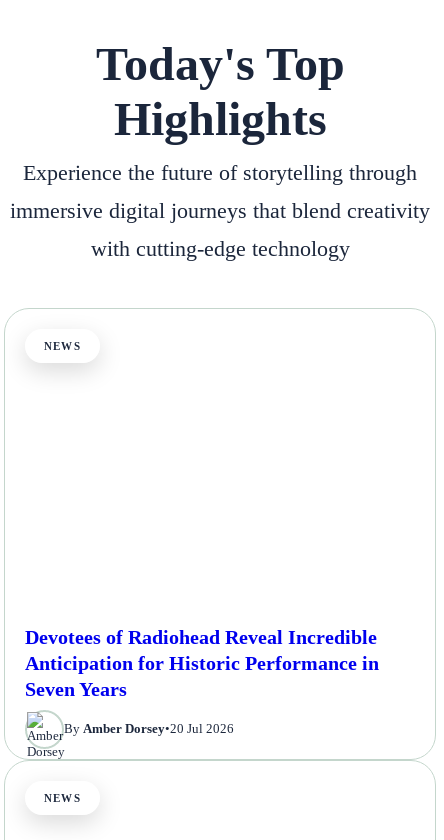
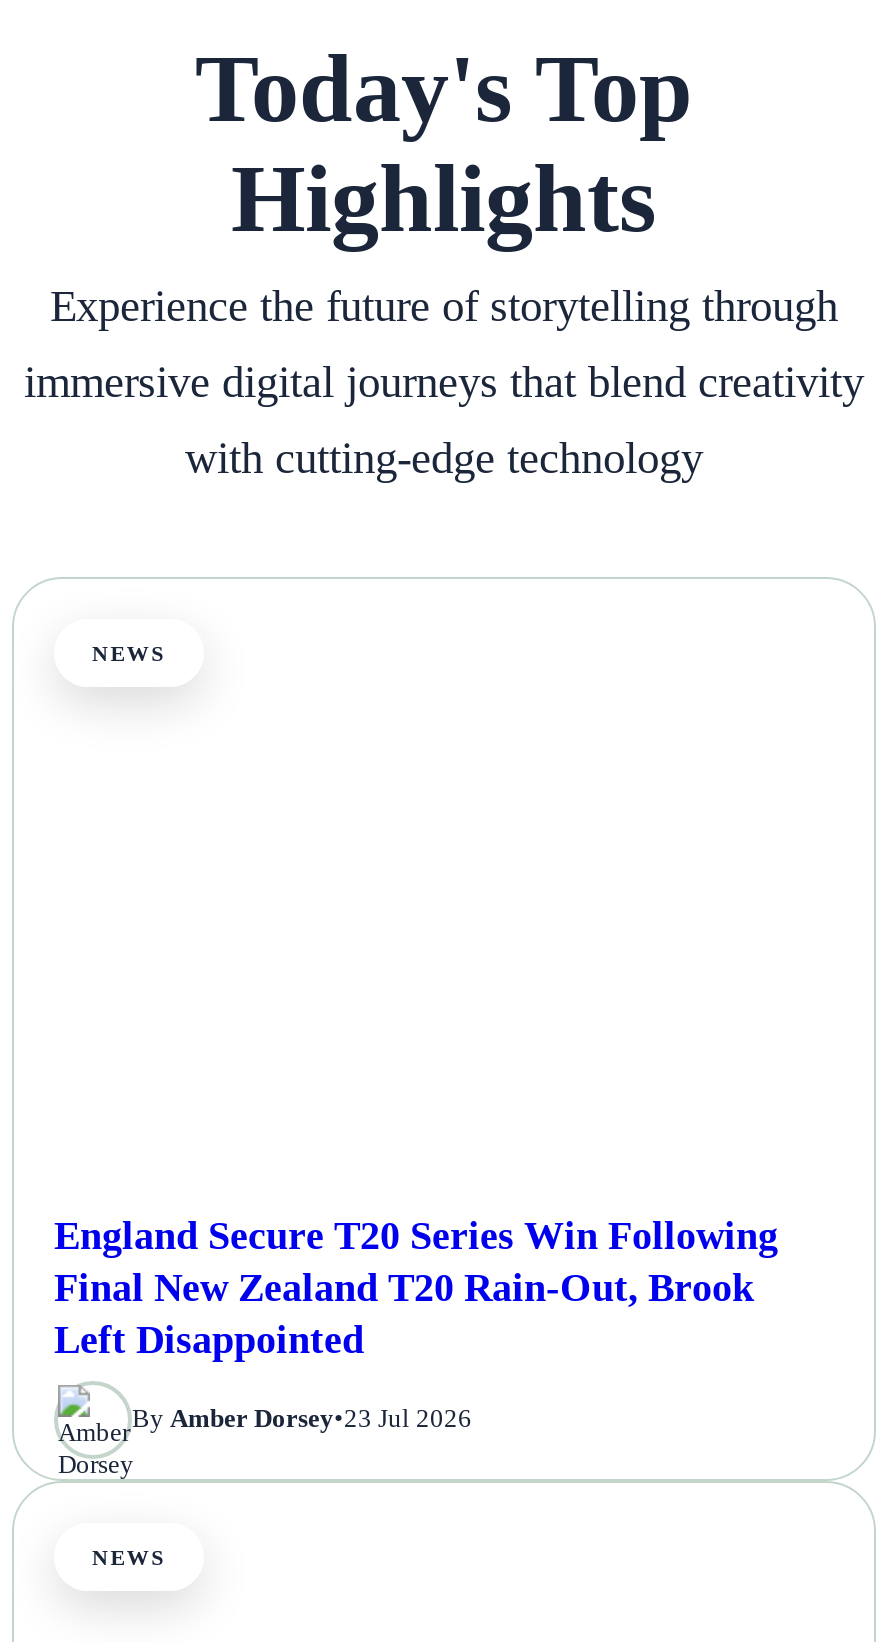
[25,626,379,700] Devotees of Radiohead Reveal Incredible | Anticipation for Historic Performance in | Seven Years -> [54,1213,778,1361] England Secure T20 Series Win Following | Final New Zealand T20 Rain-Out, Brook | Left Disappointed
[64,721,234,736] By Amber Dorsey•20 Jul 2026 -> [132,1404,472,1434] By Amber Dorsey•23 Jul 2026

